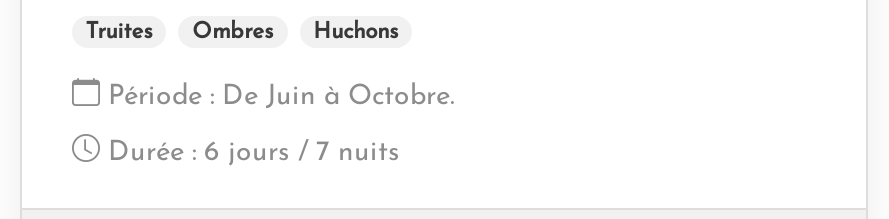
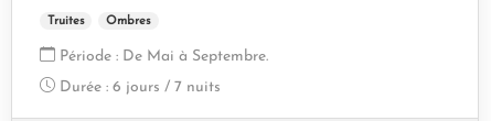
[108,21,454,111] Huchons | Période : De Juin à Octobre. -> [60,48,268,65] Période : De Mai à Septembre.

